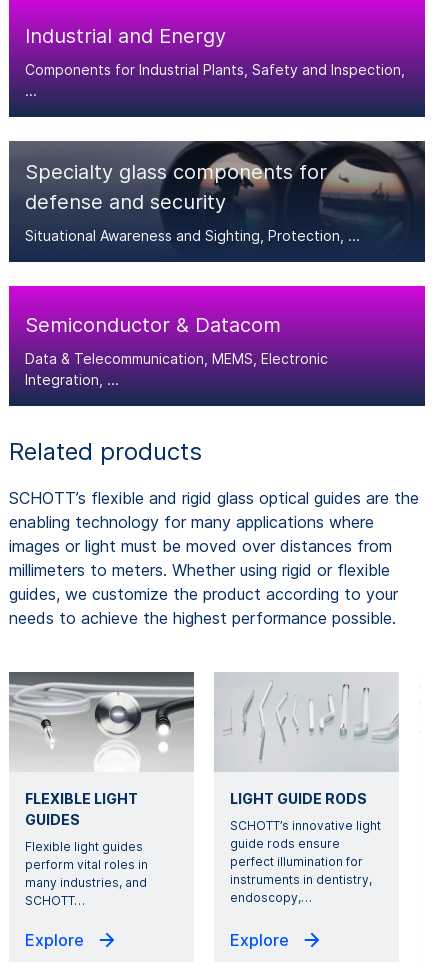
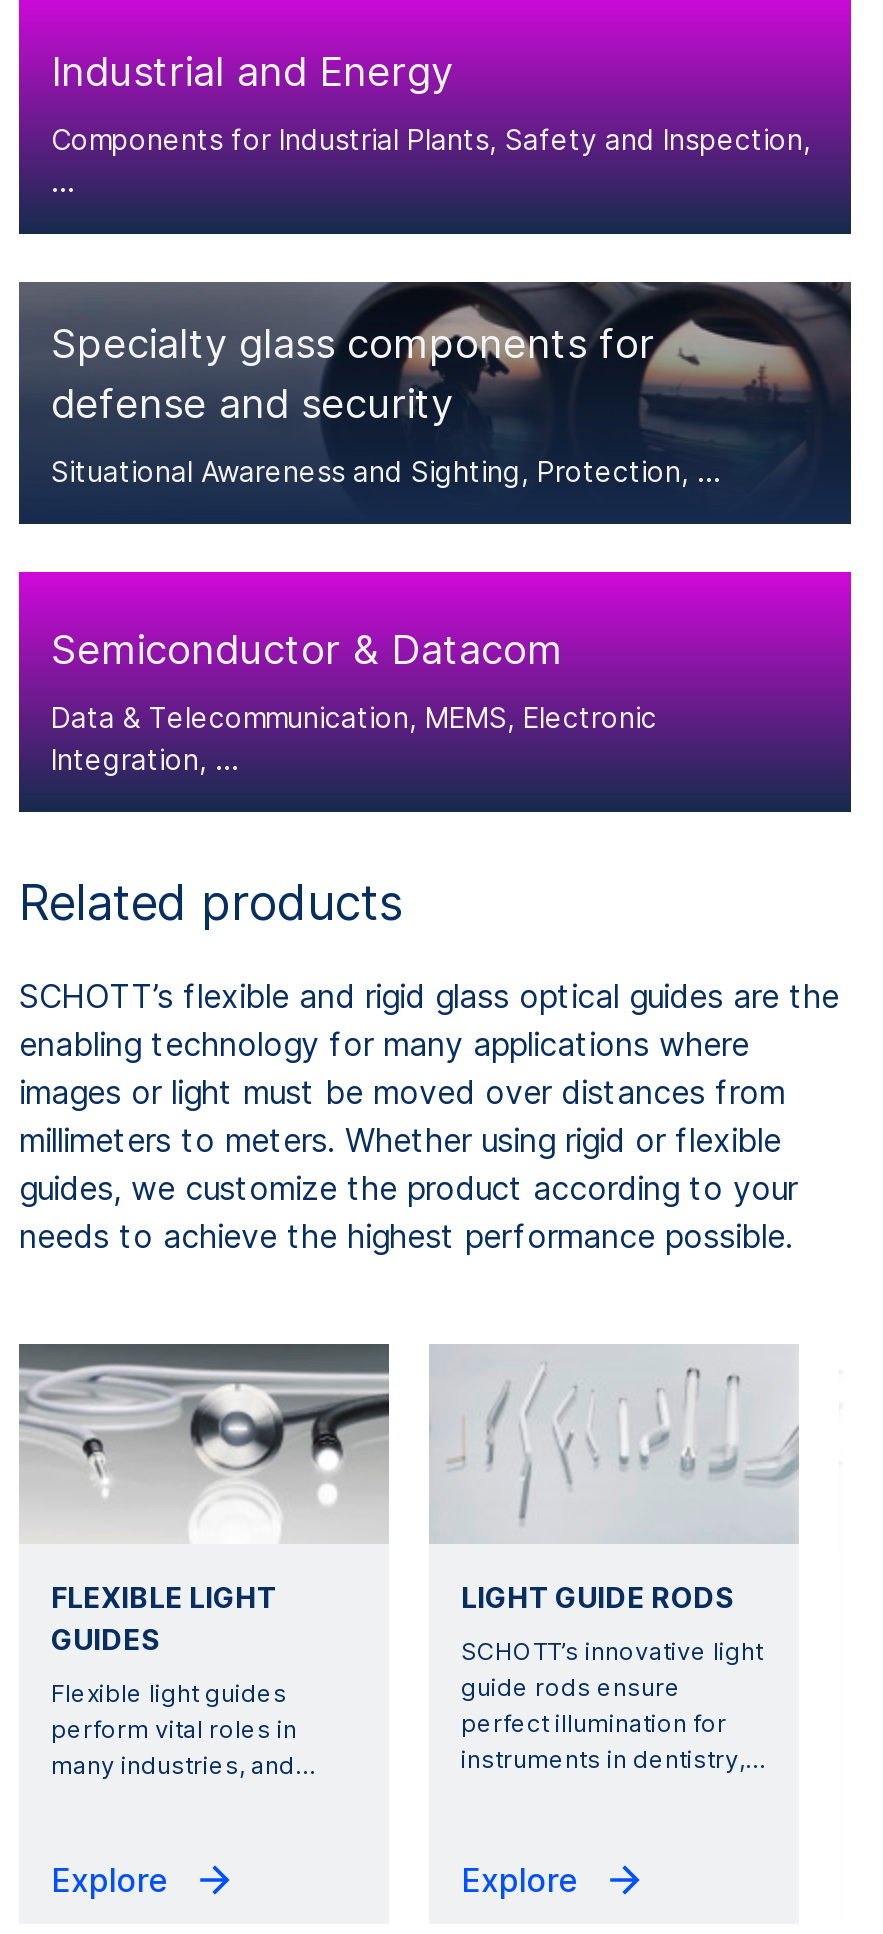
[25,875,147,908] many industries, and | SCHOTT … -> [51,1749,317,1779] many industries, and…
[230,872,372,905] instruments in dentistry, | endoscopy, … -> [461,1743,767,1773] instruments in dentistry,…

